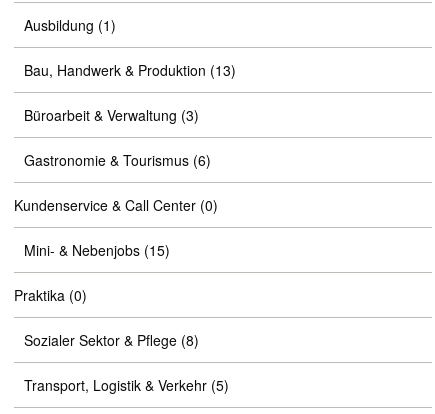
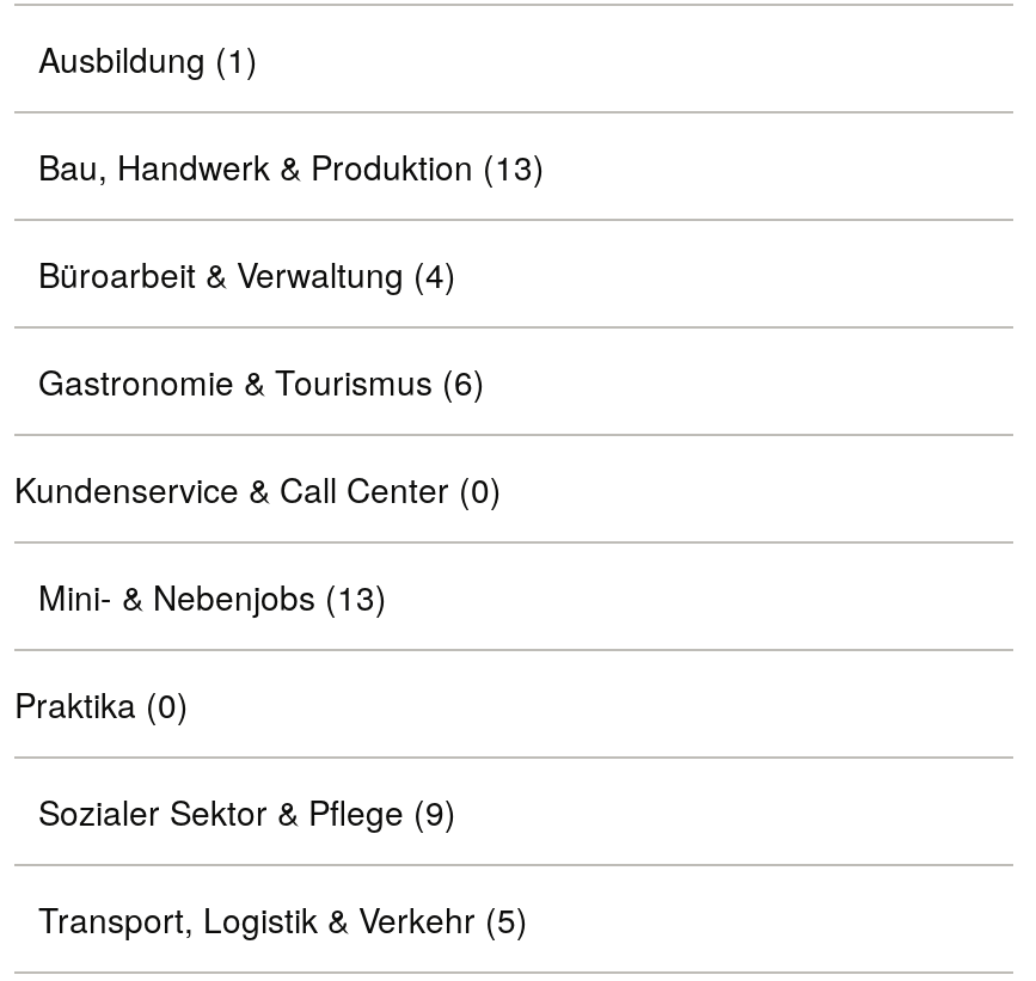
[24,105,199,125] Büroarbeit & Verwaltung (3) -> [38,250,456,298] Büroarbeit & Verwaltung (4)
[24,240,170,260] Mini- & Nebenjobs (15) -> [38,572,387,620] Mini- & Nebenjobs (13)
[24,330,199,350] Sozialer Sektor & Pflege (8) -> [38,787,456,835] Sozialer Sektor & Pflege (9)

